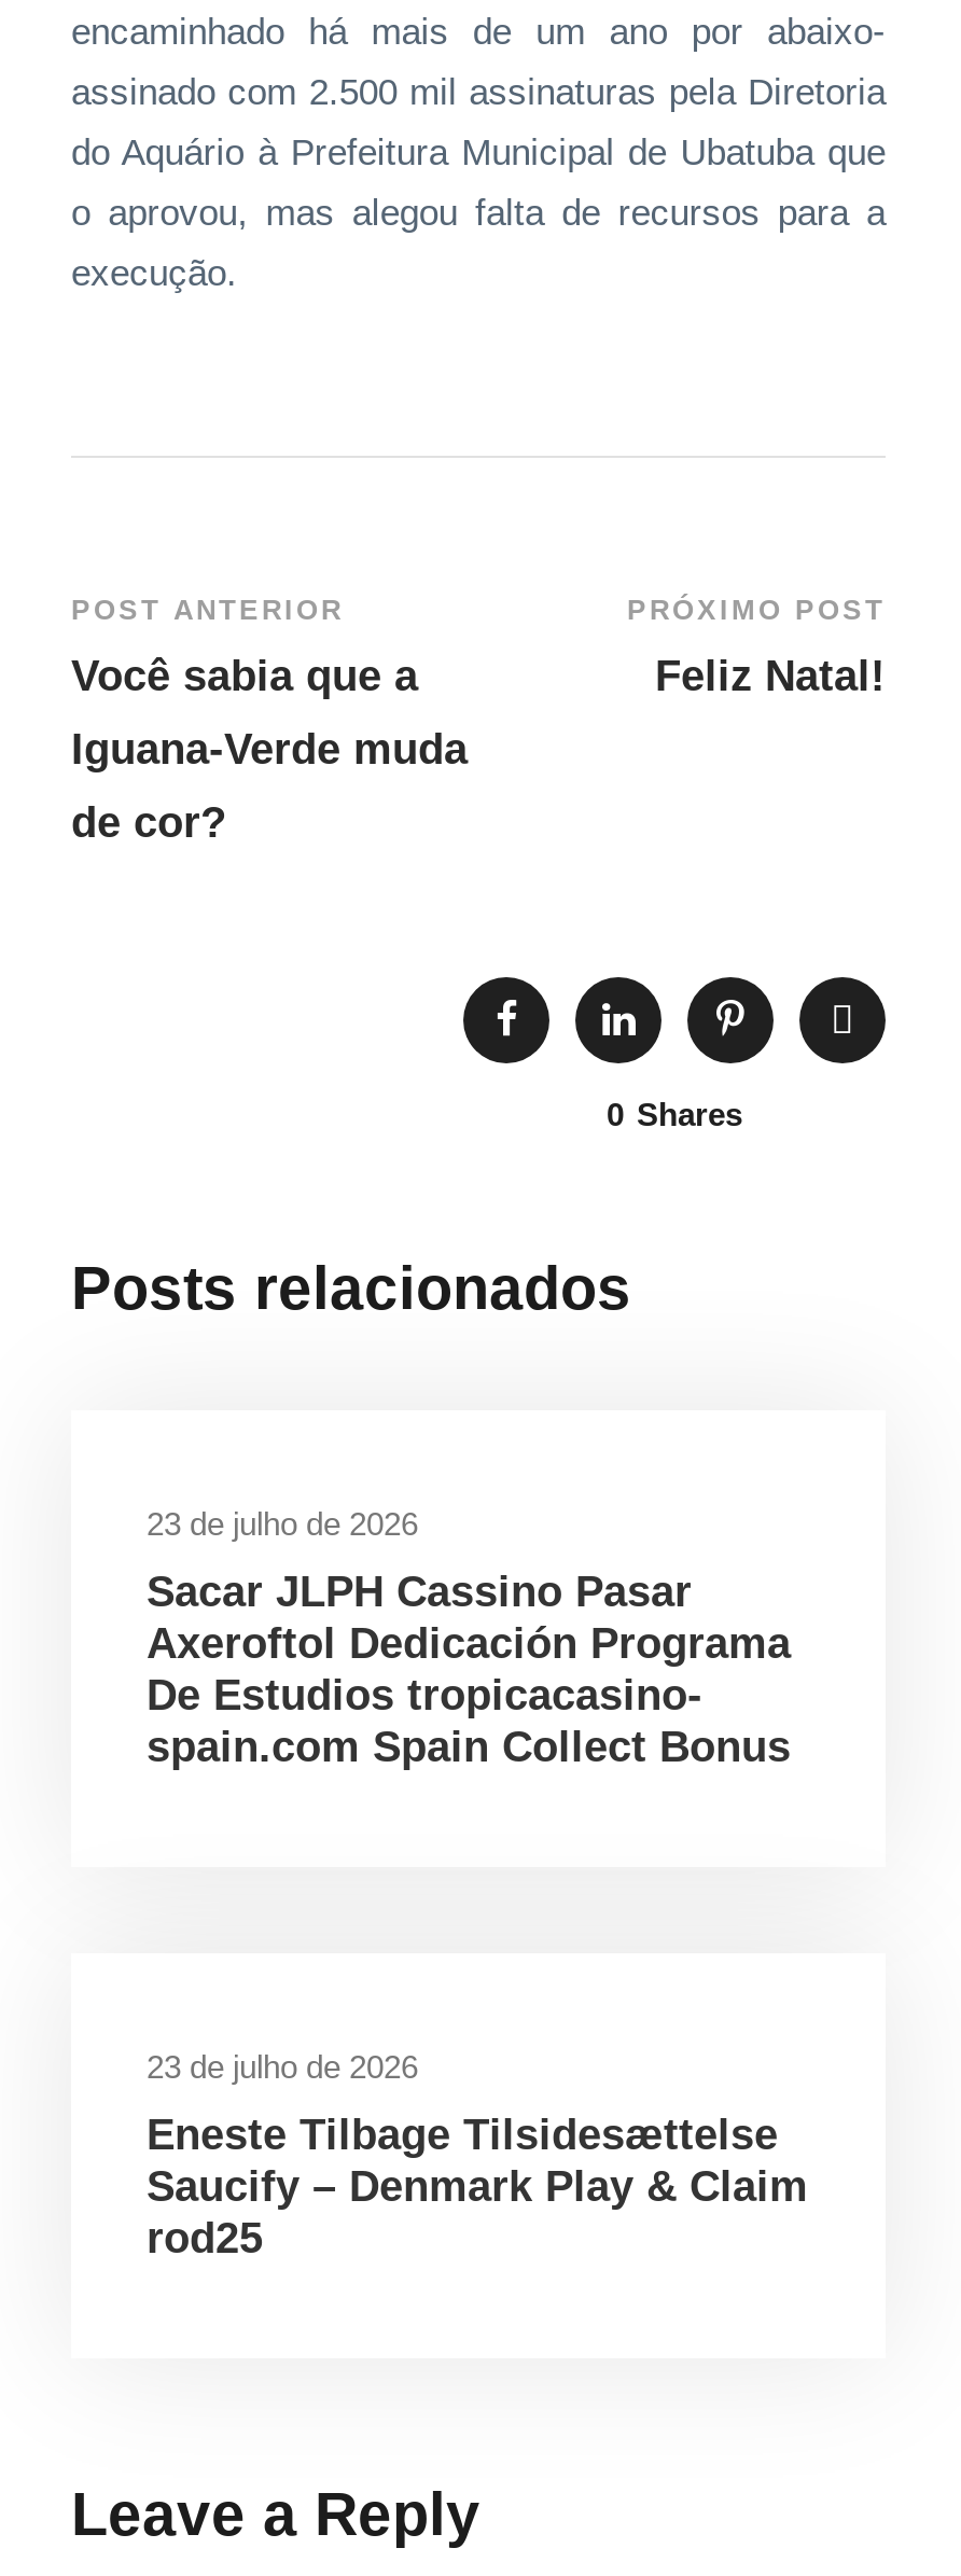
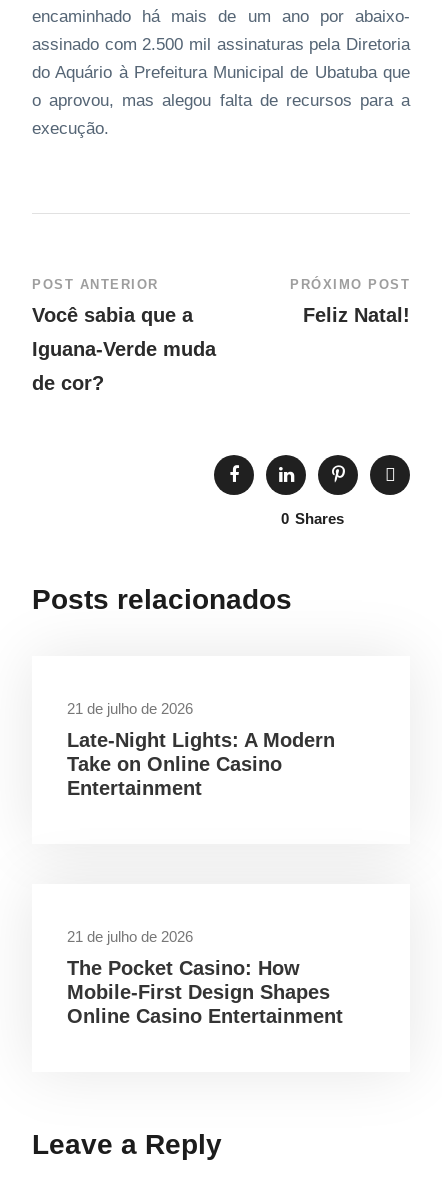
[147,1506,418,1543] 23 de julho de 2026 -> [67,700,193,717] 21 de julho de 2026
[147,1568,791,1771] Sacar JLPH Cassino Pasar | Axeroftol Dedicación Programa | De Estudios tropicacasino- | spain.com Spain Collect Bonus -> [67,729,335,799] Late-Night Lights: A Modern | Take on Online Casino | Entertainment
[147,2049,418,2086] 23 de julho de 2026 -> [67,928,193,945] 21 de julho de 2026
[147,2111,808,2262] Eneste Tilbage Tilsidesættelse | Saucify – Denmark Play & Claim | rod25 -> [67,957,343,1027] The Pocket Casino: How | Mobile-First Design Shapes | Online Casino Entertainment

